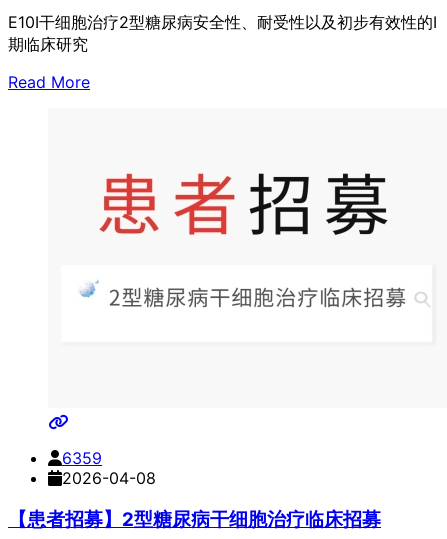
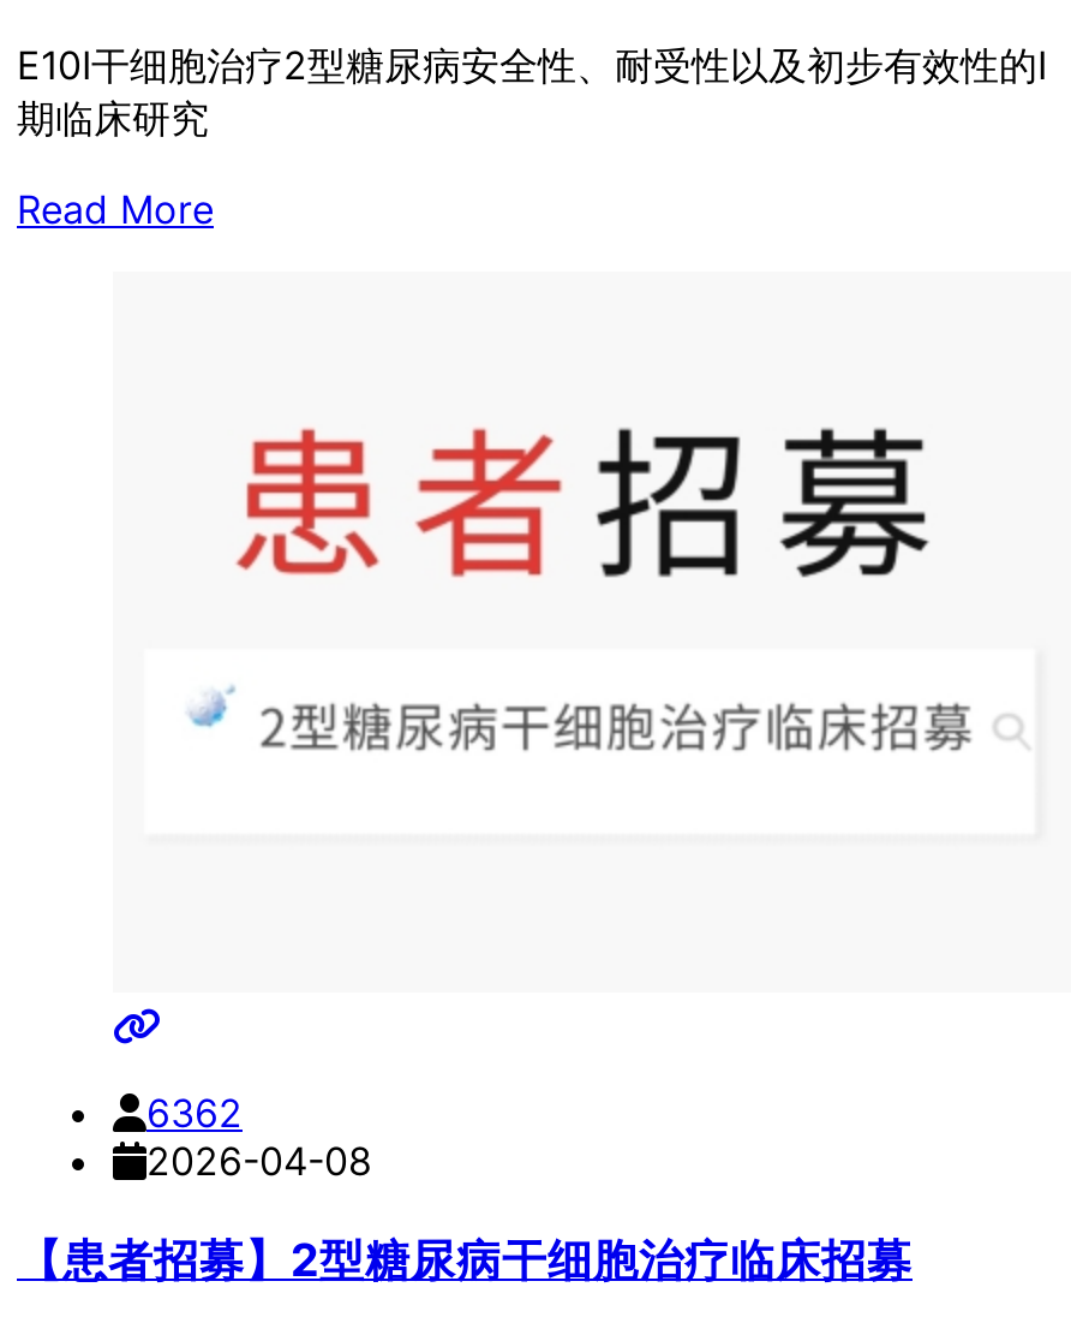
[62,448,102,468] 6359 -> [146,1088,243,1136] 6362

